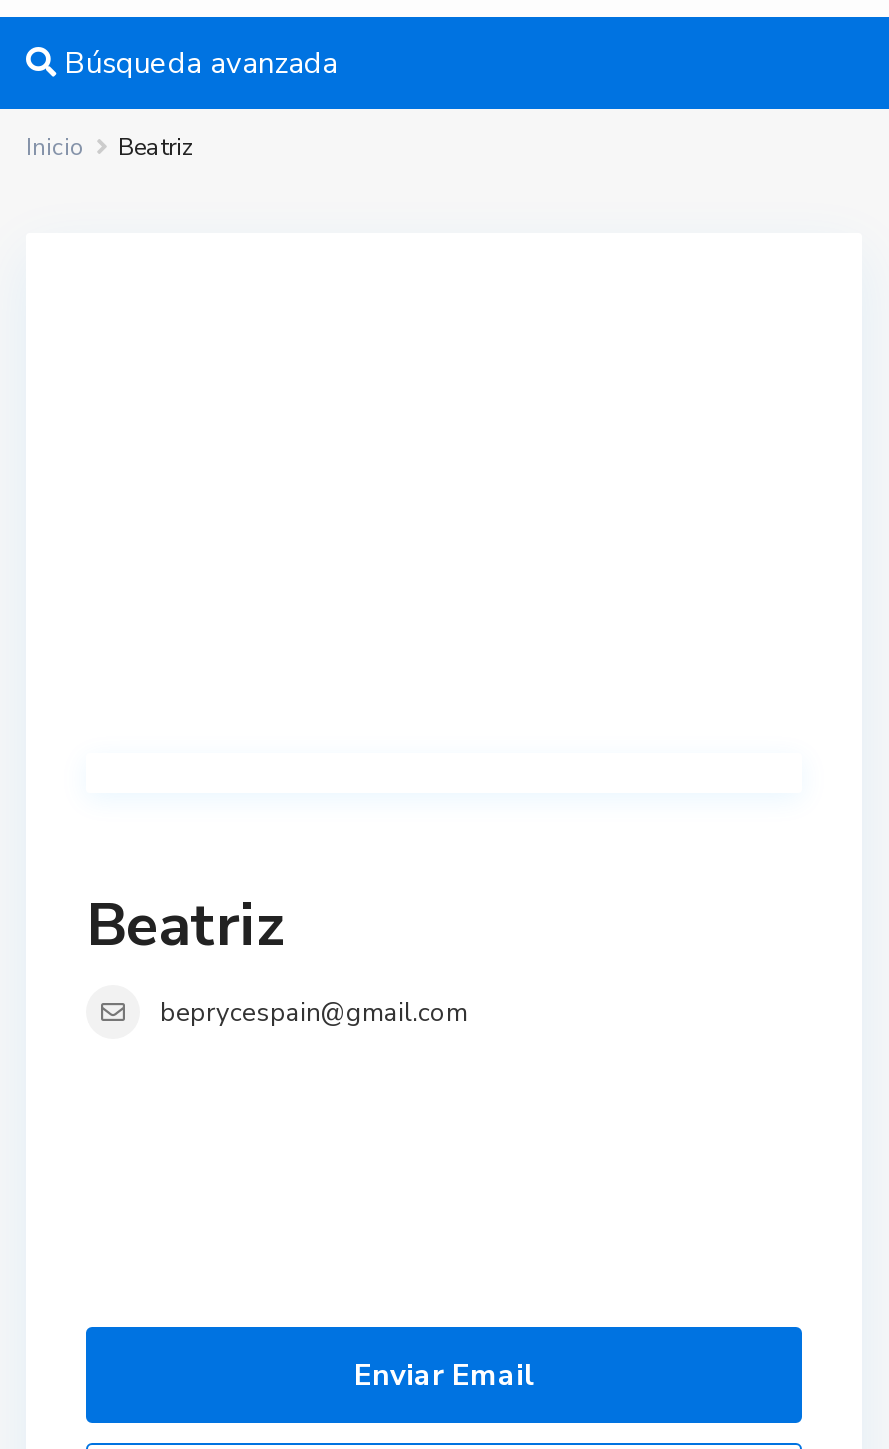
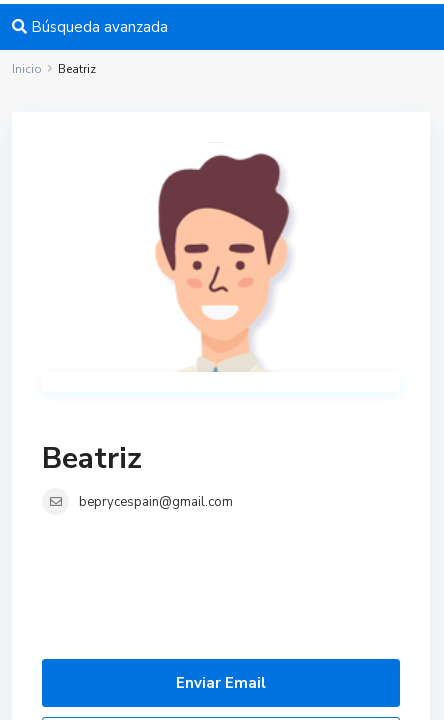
none -> [155,153,291,373] [image]

